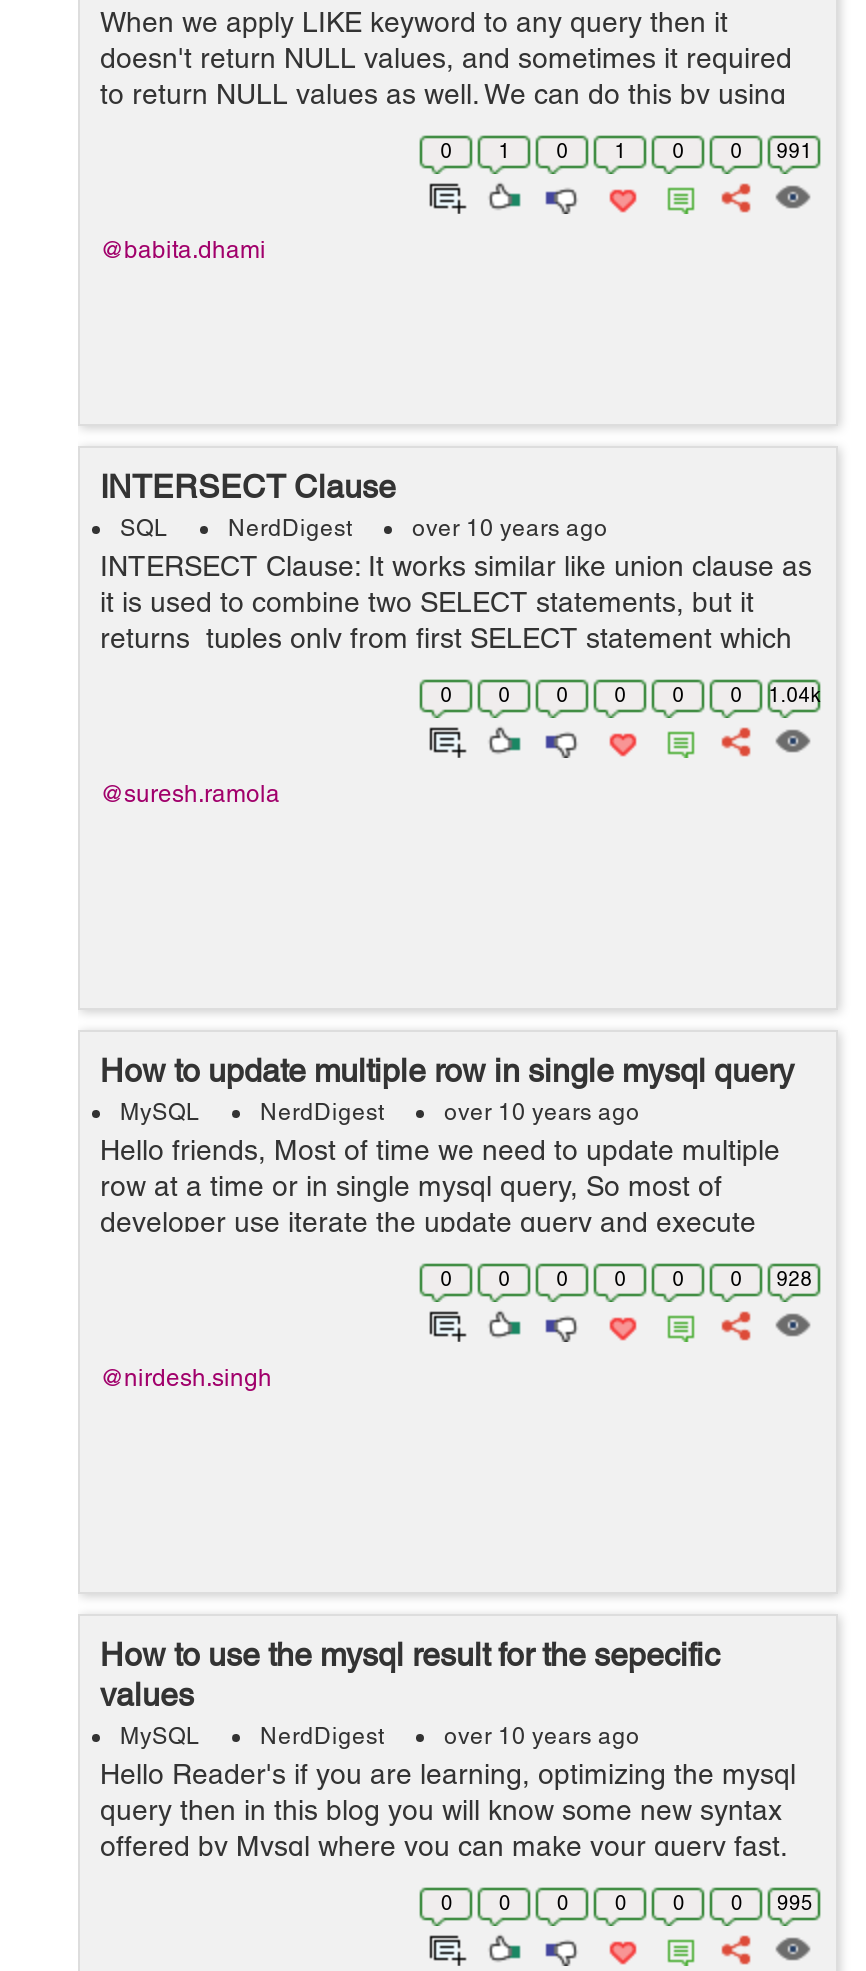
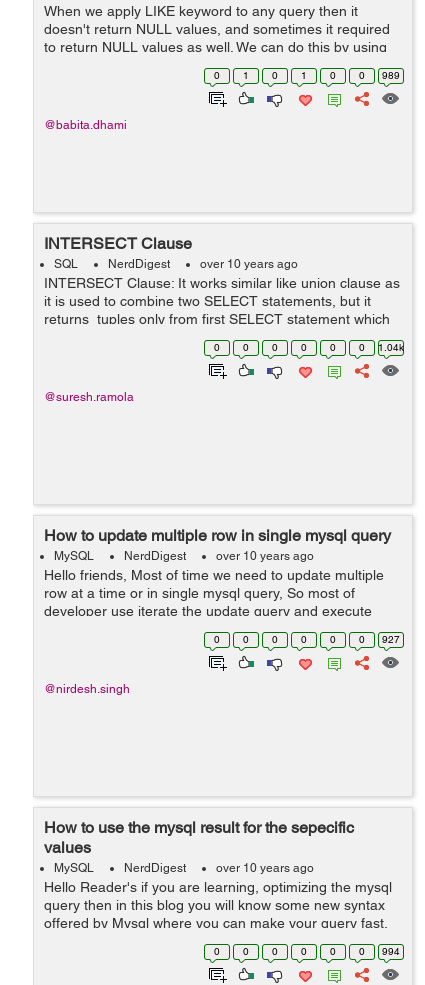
[440,138,812,162] 0 1 0 1 0 0 991 -> [214,69,400,81] 0 1 0 1 0 0 989
[776,1266,812,1290] 928 -> [382,633,400,645] 927
[440,1890,812,1914] 0 0 0 0 0 0 995 -> [214,945,400,957] 0 0 0 0 0 0 994

